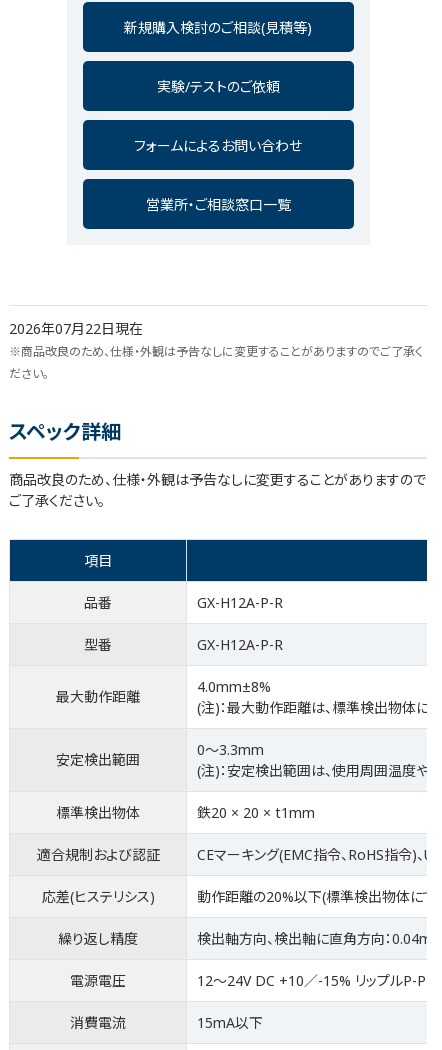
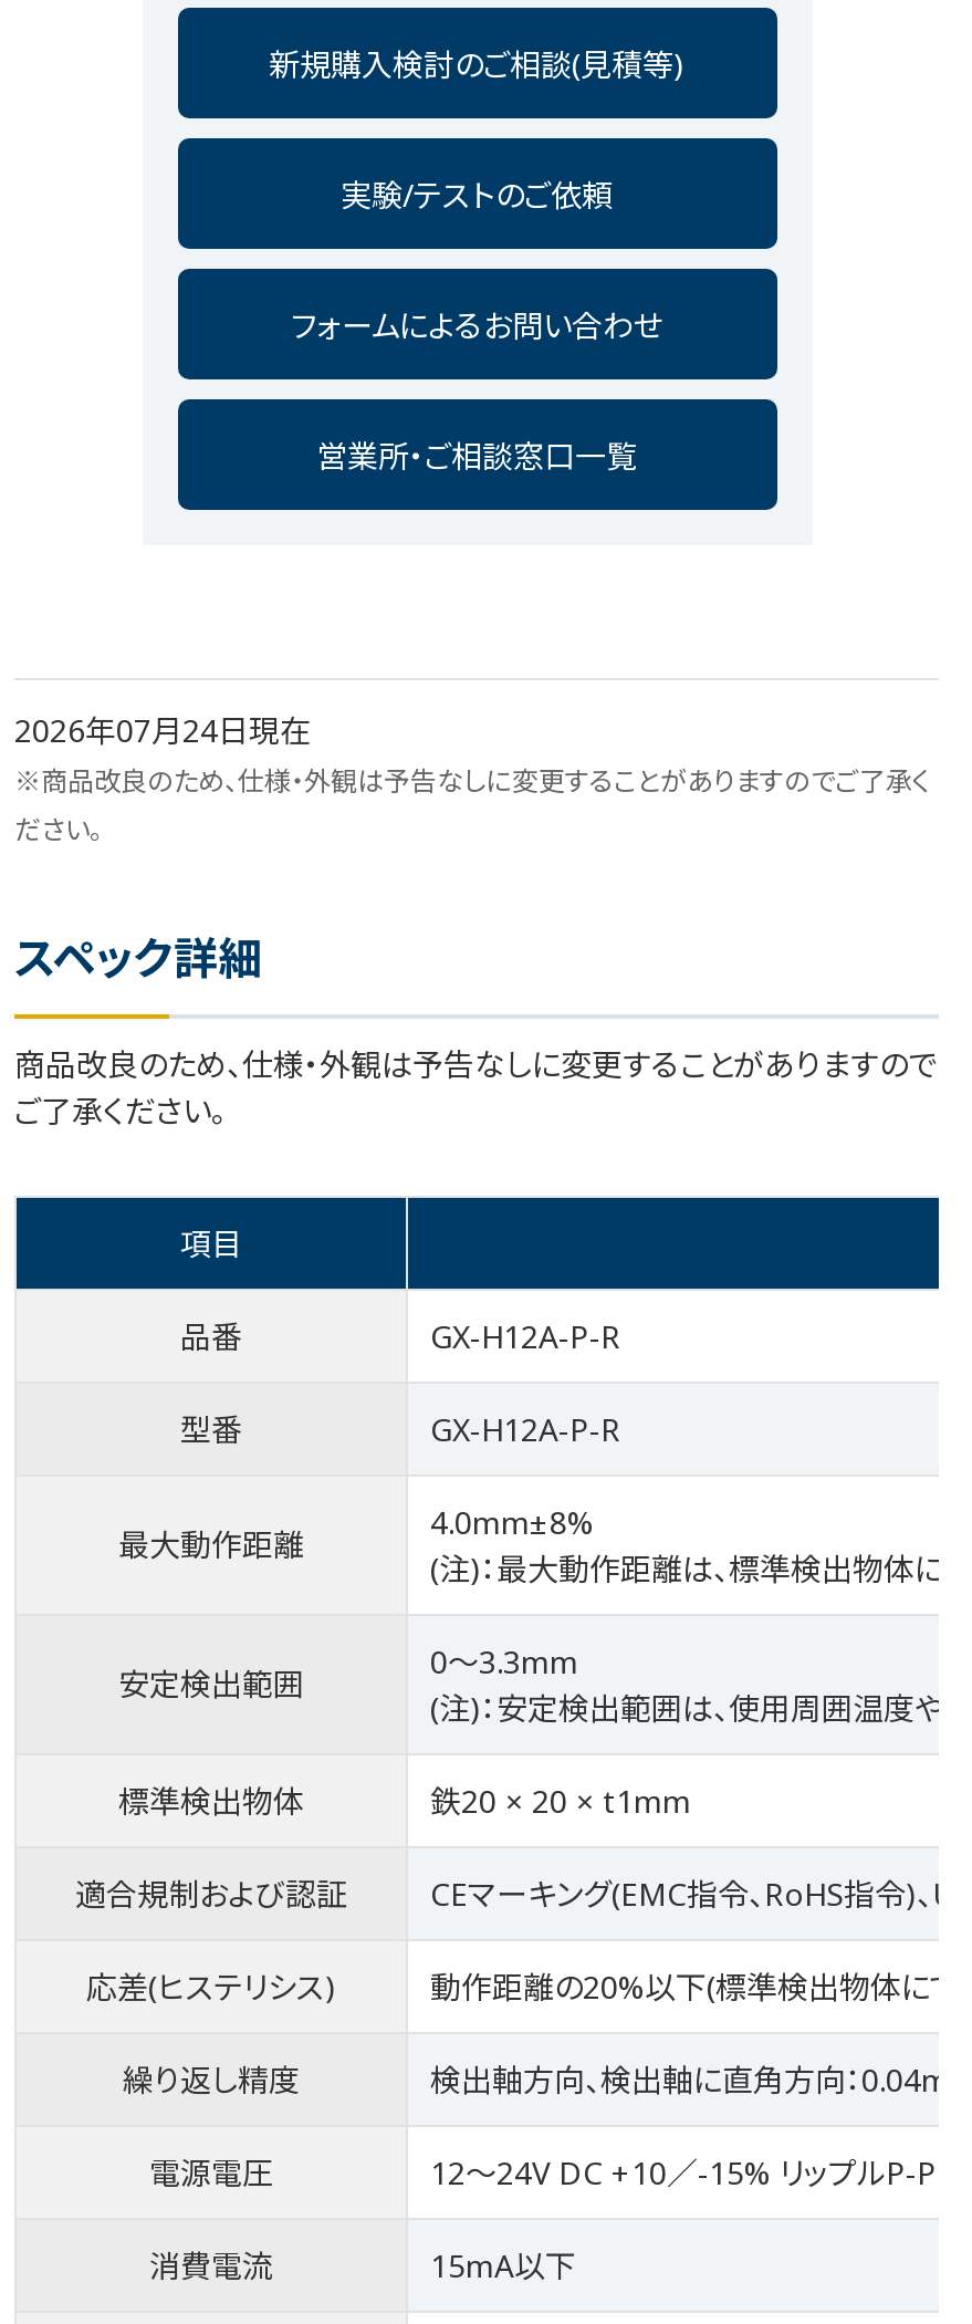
[9,319,143,338] 2026年07月22日現在 -> [14,709,311,751] 2026年07月24日現在

